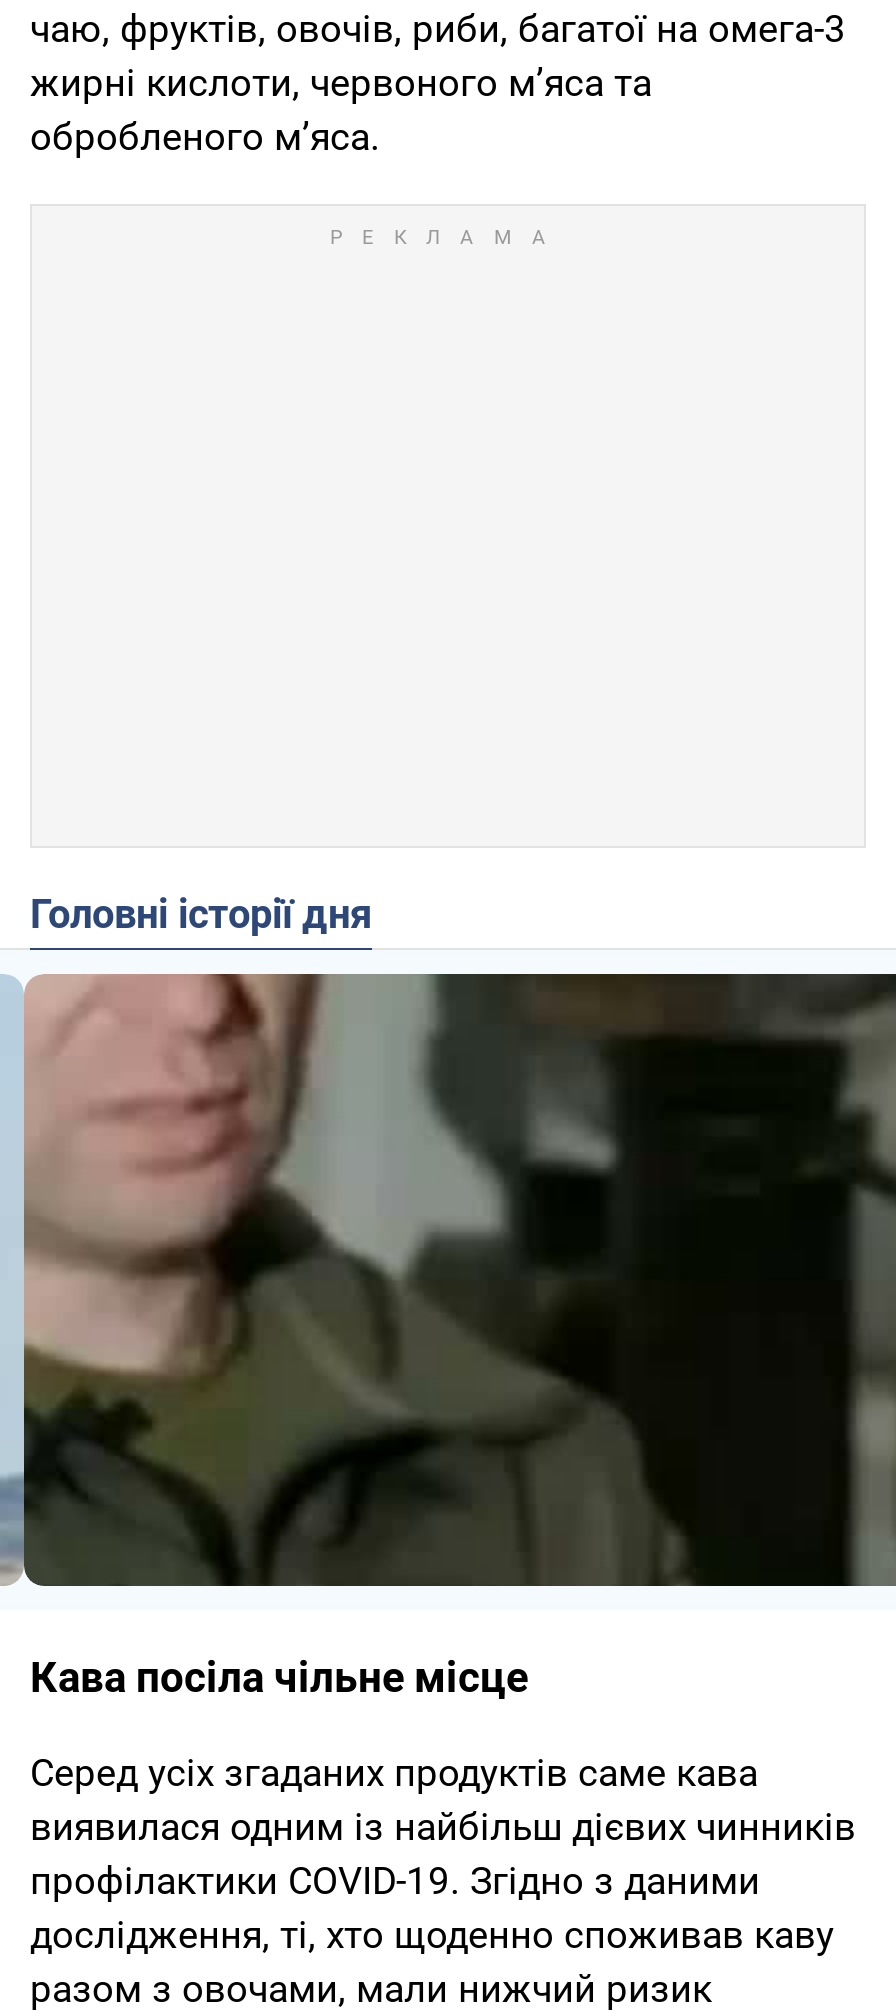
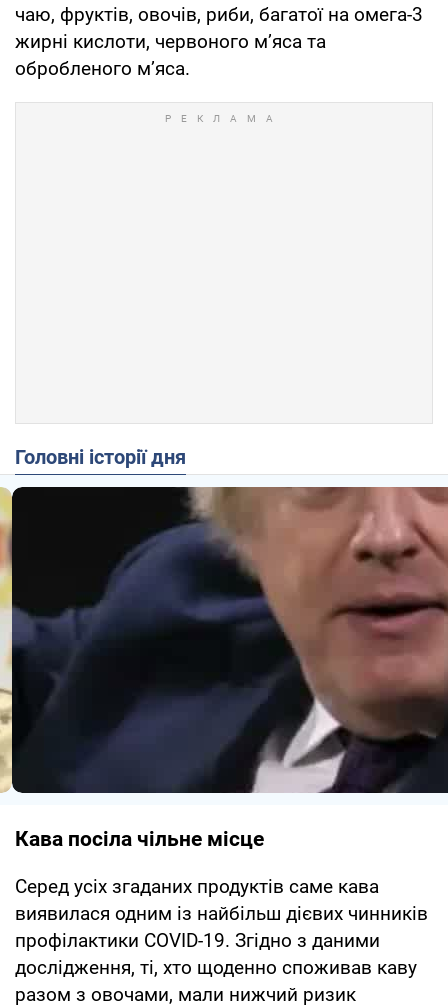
[6,972,890,1588] [image] -> [3,486,445,793] [image]

